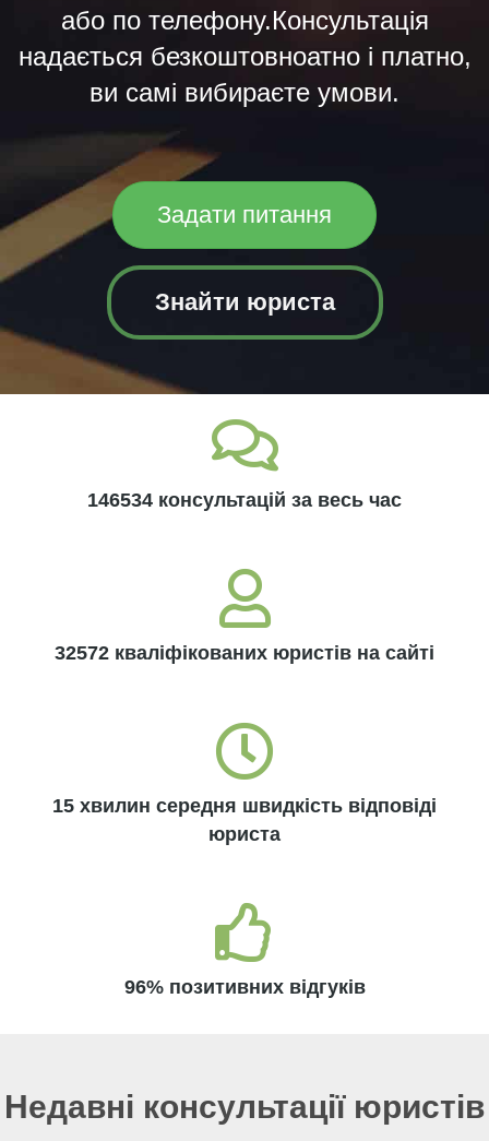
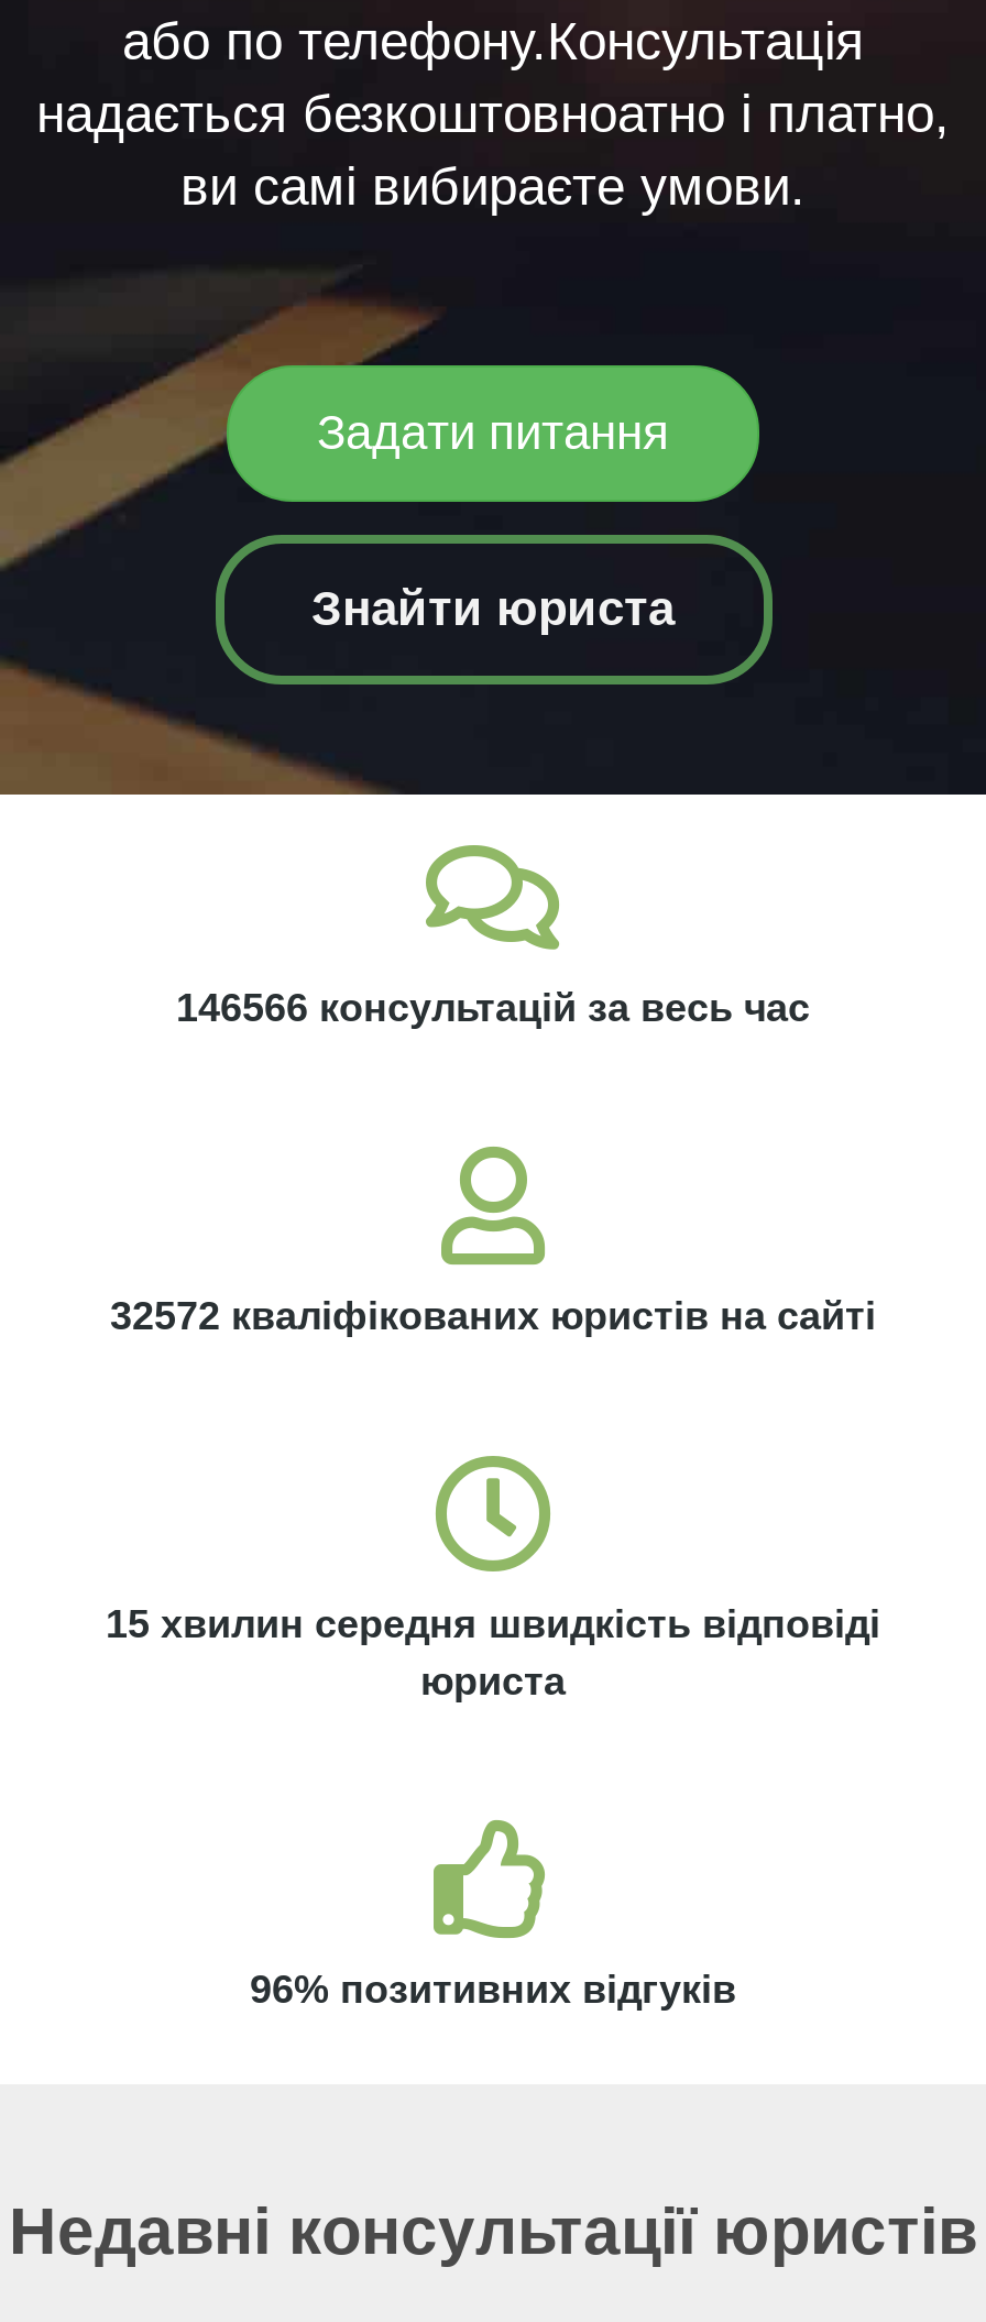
[87,489,402,511] 146534 консультацій за весь час -> [176,986,810,1030] 146566 консультацій за весь час

